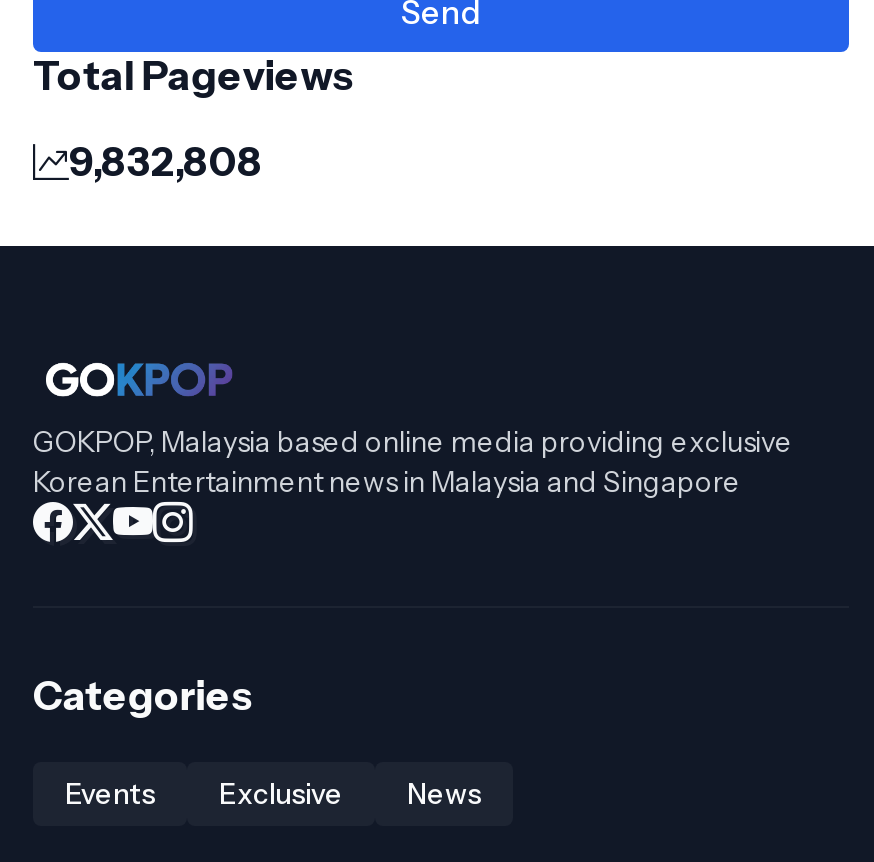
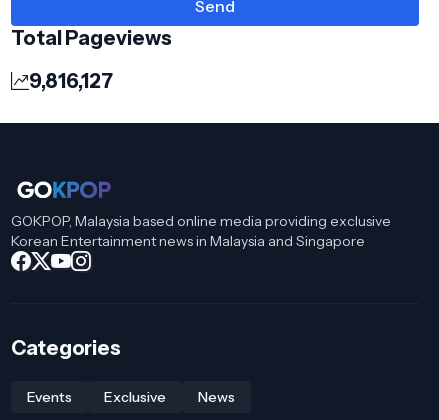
[69,138,263,186] 9,832,808 -> [29,69,113,93] 9,816,127

